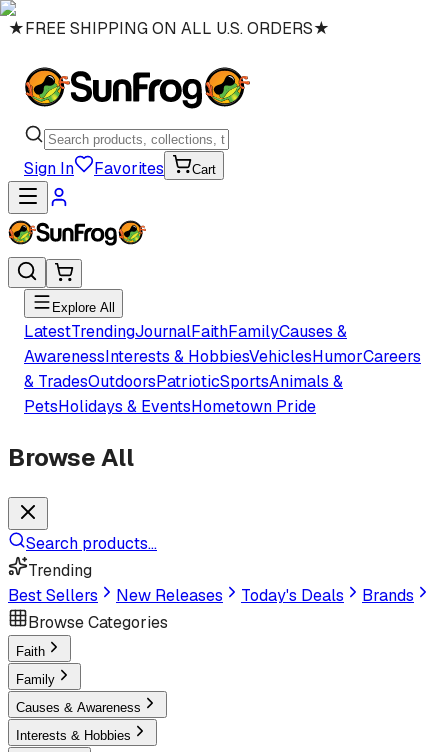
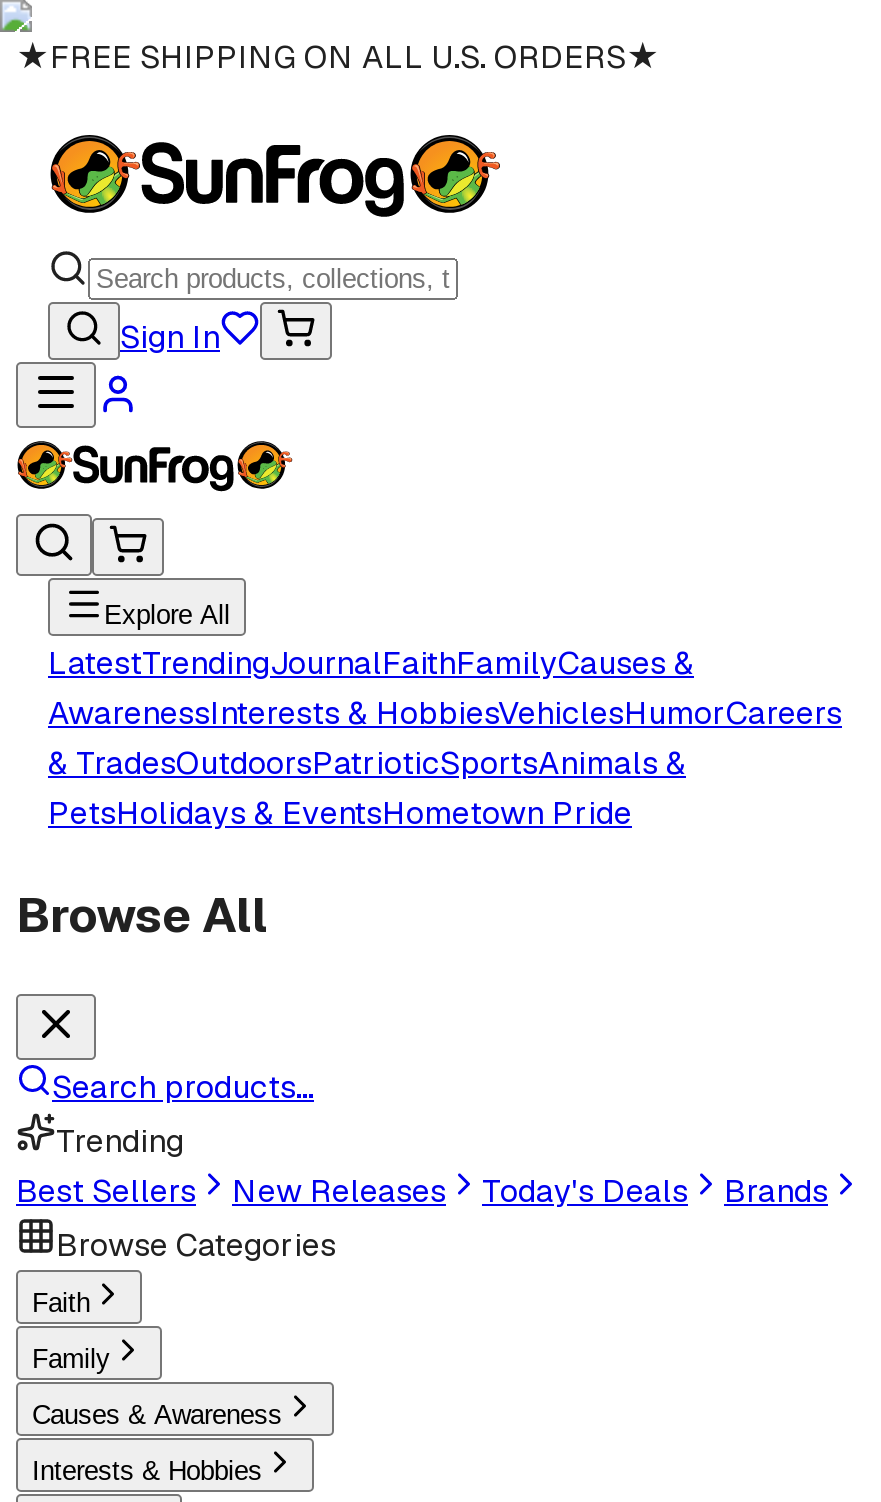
[94,158,216,179] Favorites | Cart -> none

